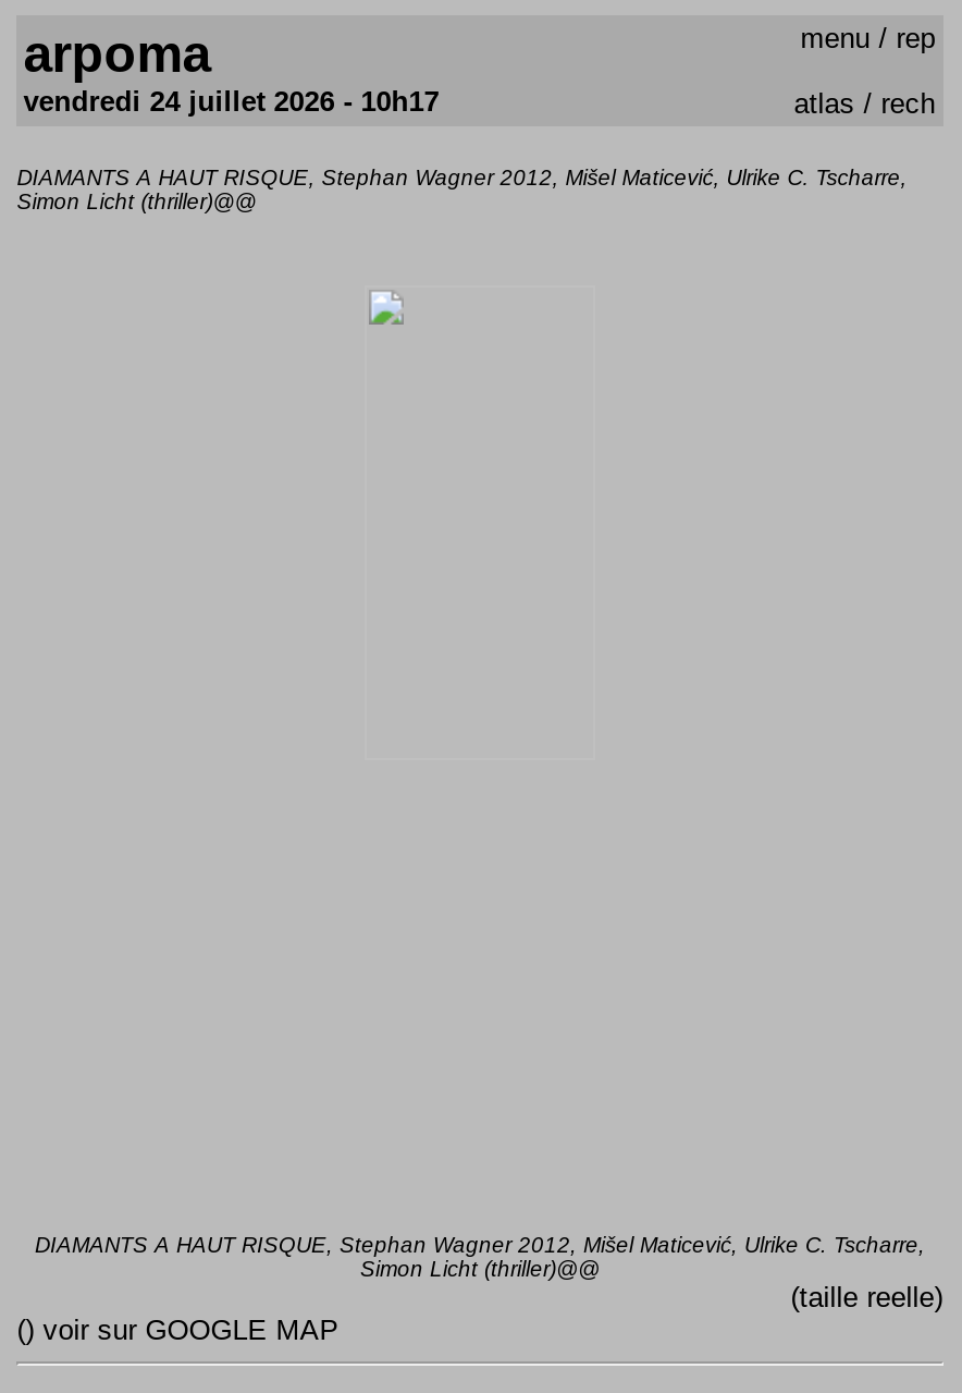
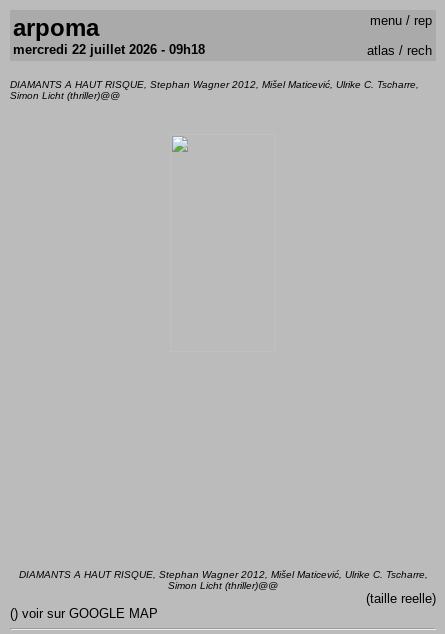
[23,85,439,118] vendredi 24 juillet 2026 - 10h17 -> [13,42,205,57] mercredi 22 juillet 2026 - 09h18

